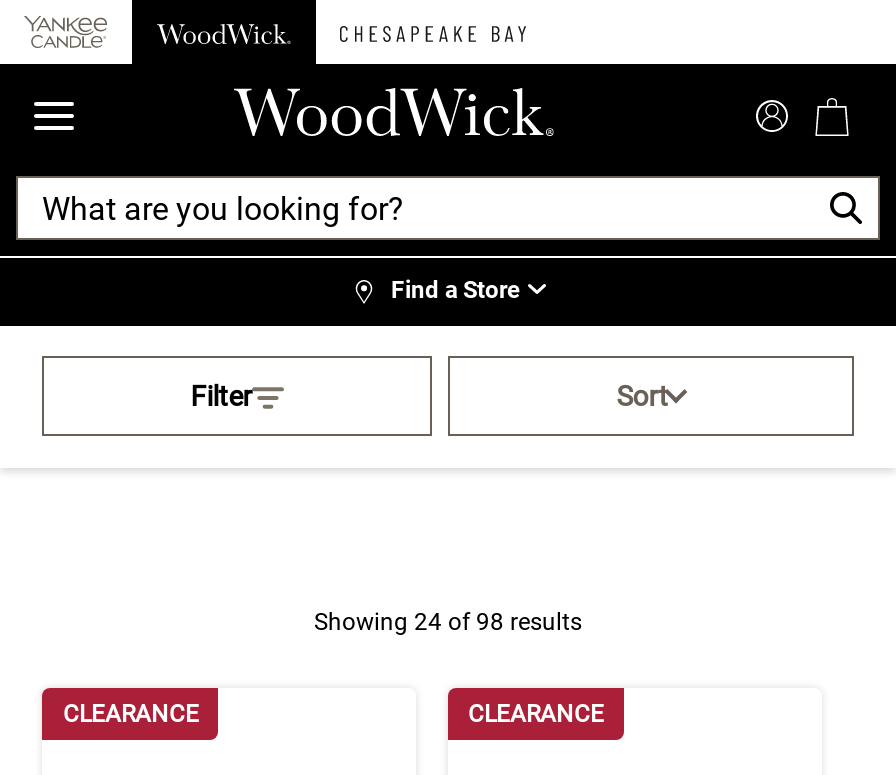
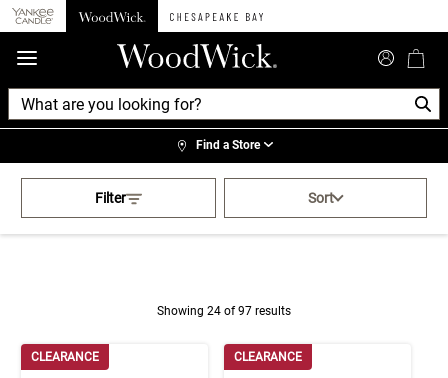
[314,608,582,636] Showing 24 of 98 results -> [157,304,291,318] Showing 24 of 97 results

